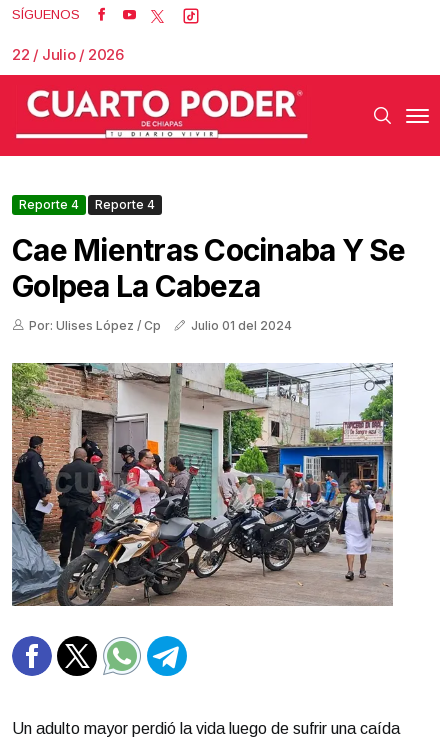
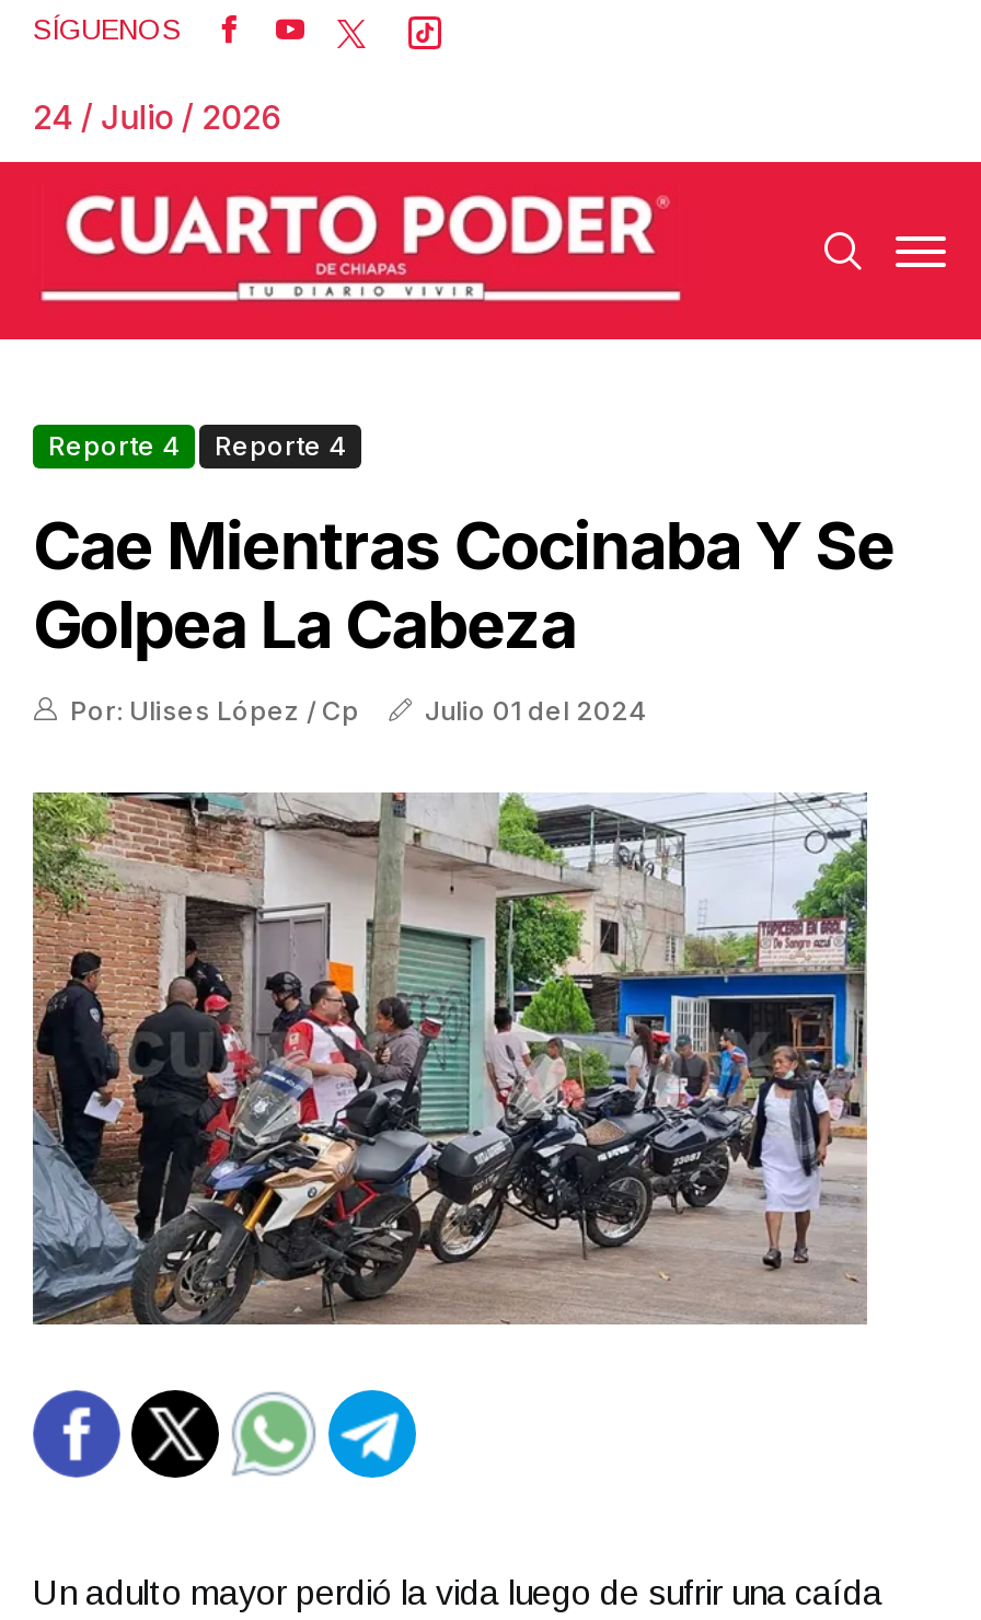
[12,45,124,64] 22 / Julio / 2026 -> [33,96,279,138] 24 / Julio / 2026

